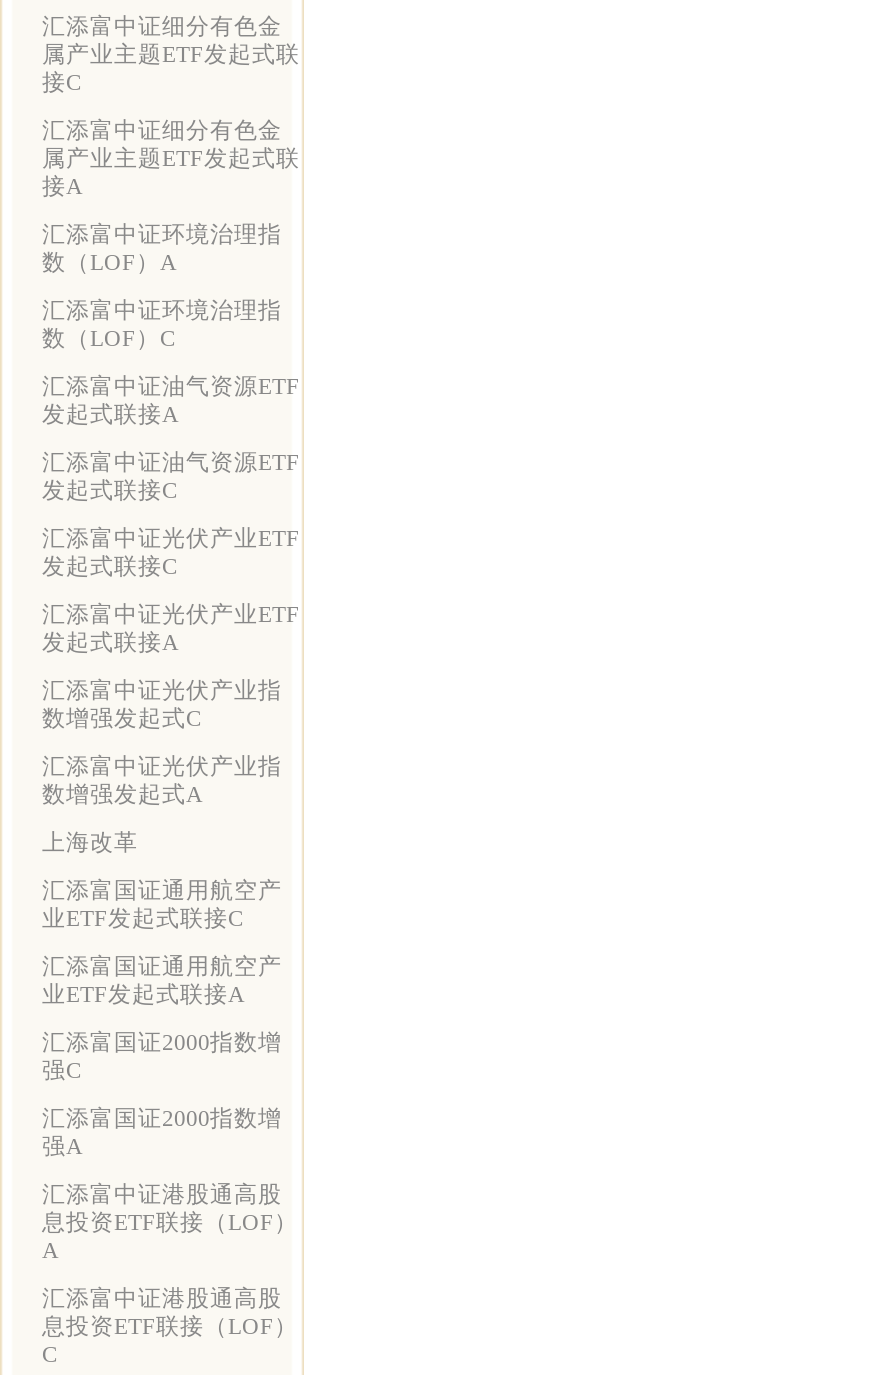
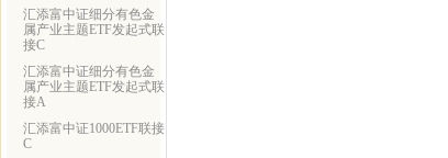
[42,222,300,1338] 汇添富中证环境治理指 | 数（LOF）A | 汇添富中证环境治理指 | 数（LOF）C | 汇添富中证油气资源ETF | 发起式联接A | 汇添富中证油气资源ETF | 发起式联接C | 汇添富中证光伏产业ETF | 发起式联接C | 汇添富中证光伏产业ETF | 发起式联接A | 汇添富中证光伏产业指 | 数增强发起式C | 汇添富中证光伏产业指 | 数增强发起式A | 上海改革 | 汇添富国证通用航空产 | 业ETF发起式联接C | 汇添富国证通用航空产 | 业ETF发起式联接A | 汇添富国证2000指数增 | 强C | 汇添富国证2000指数增 | 强A | 汇添富中证港股通高股 | 息投资ETF联接（LOF） | A | 汇添富中证港股通高股 | 息投资ETF联接（LOF） -> [23,122,165,135] 汇添富中证1000ETF联接

